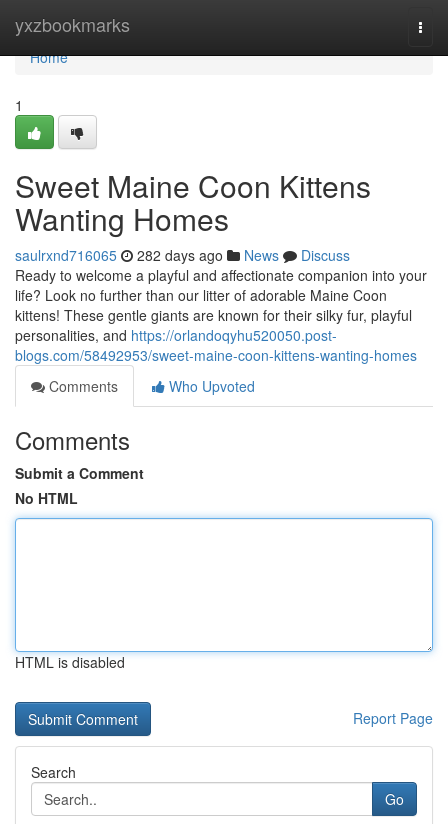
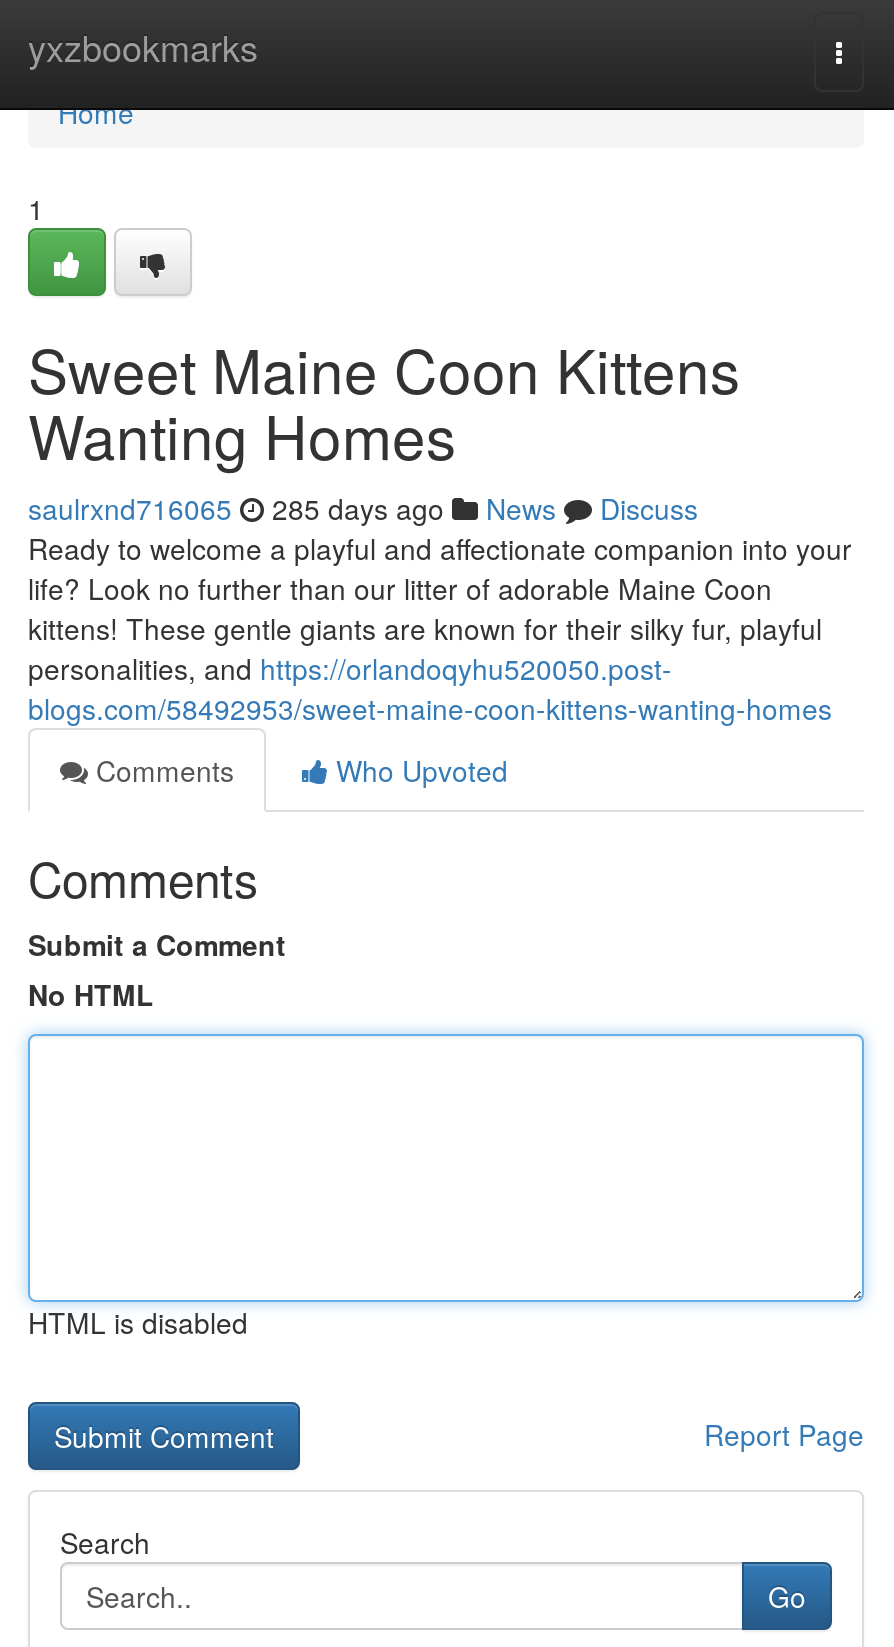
[15,245,350,265] saulrxnd716065 282 days ago News Discuss -> [28,488,698,528] saulrxnd716065 285 days ago News Discuss

